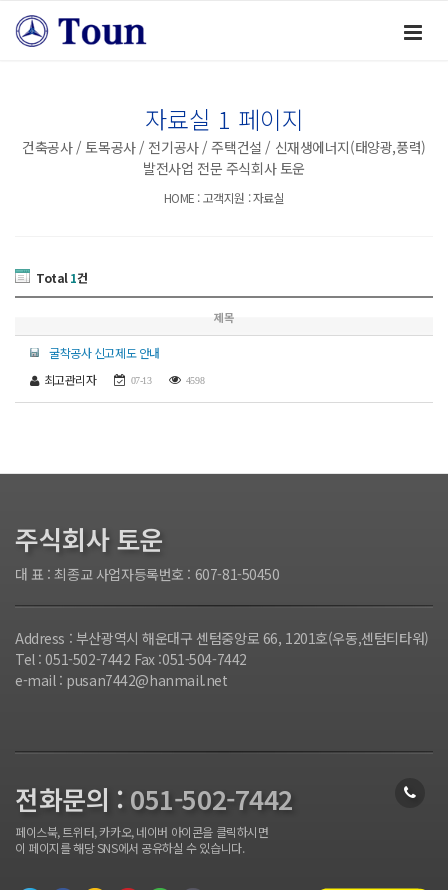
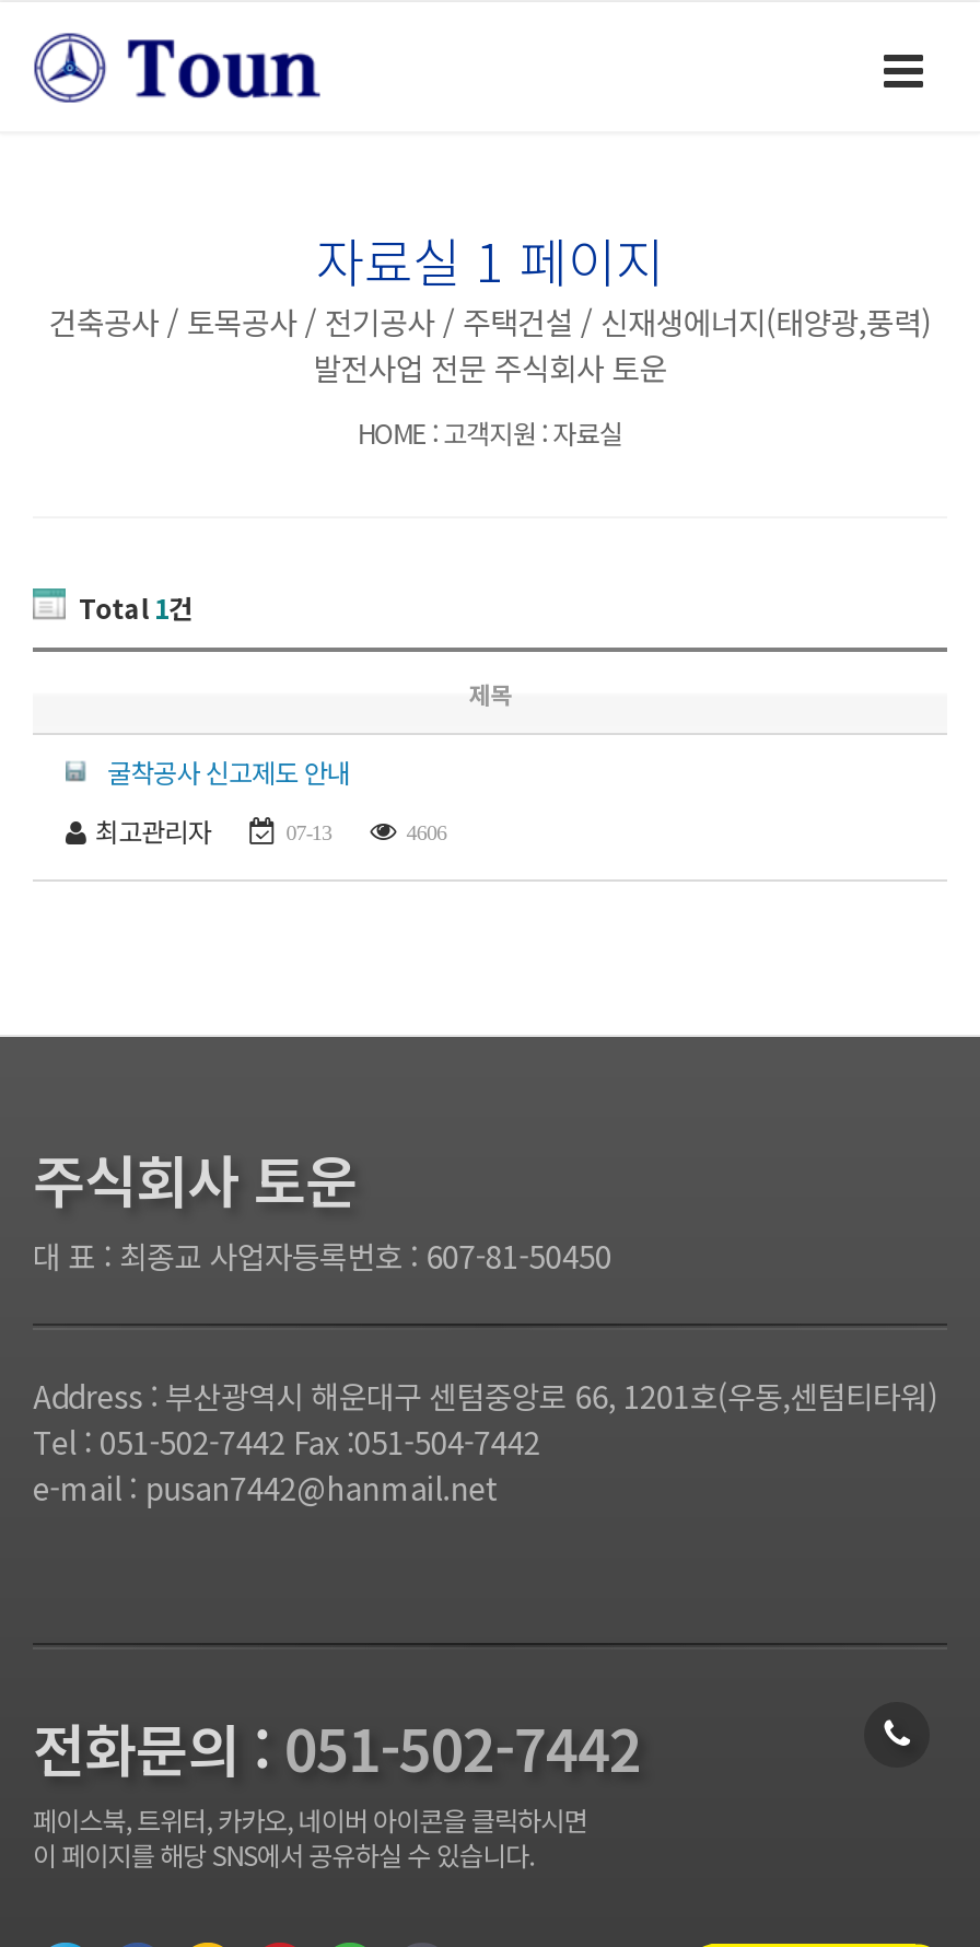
[186,375,204,386] 4598 -> [406,820,446,844] 4606

